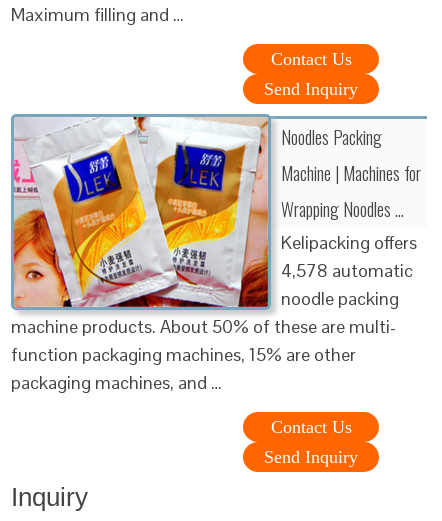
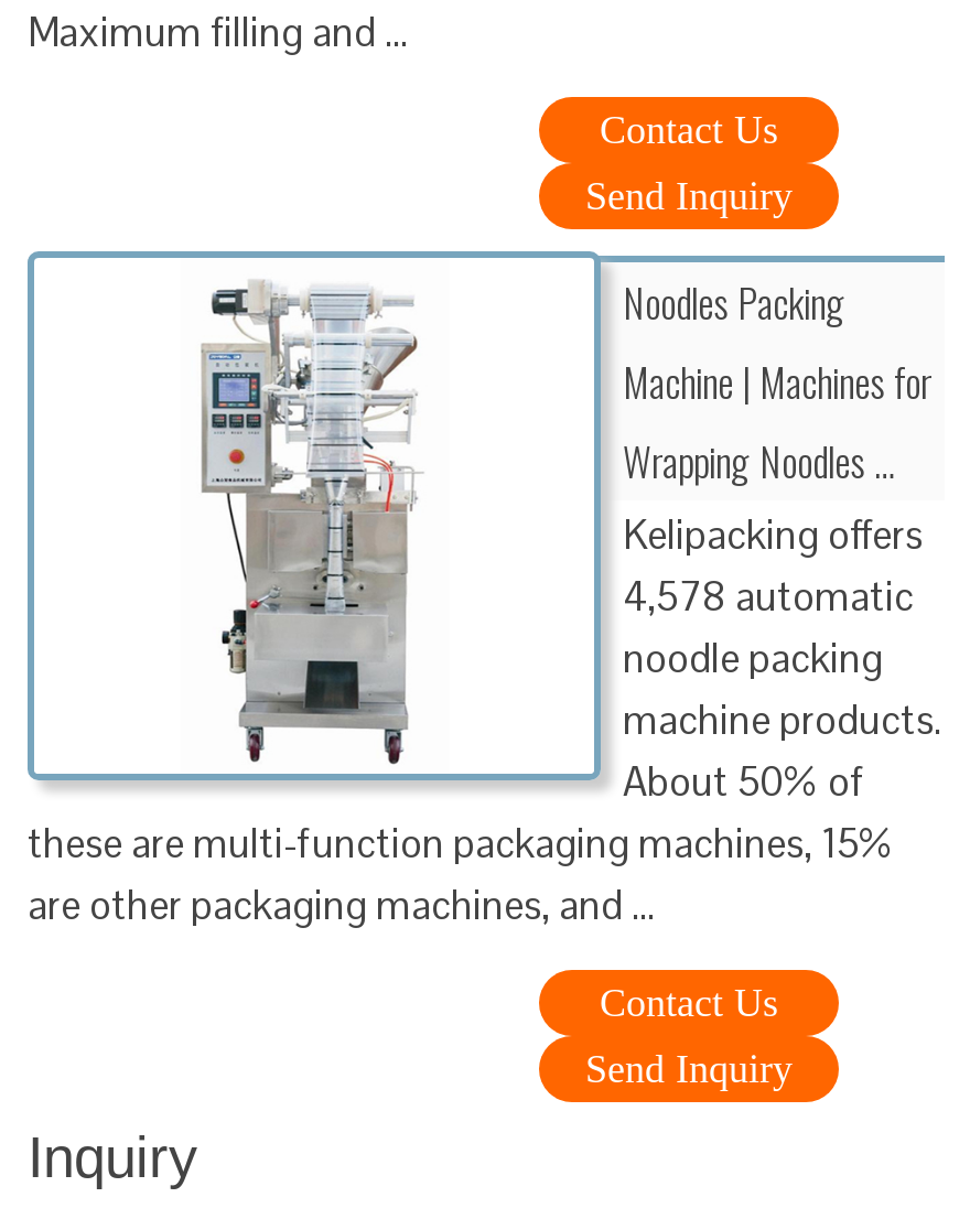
[13,116,269,307] [image] -> [32,256,596,677] [image]

